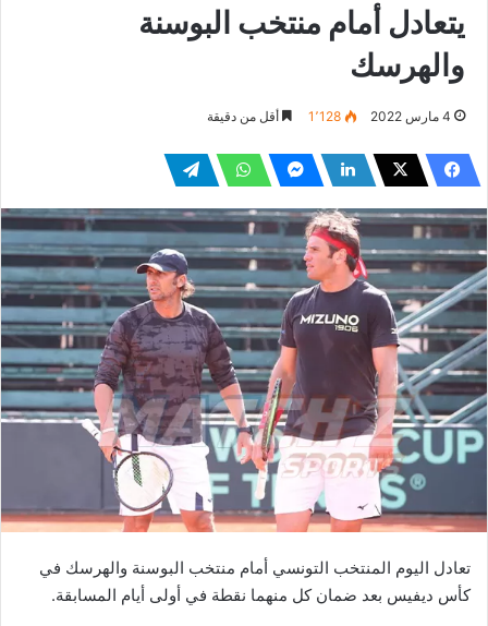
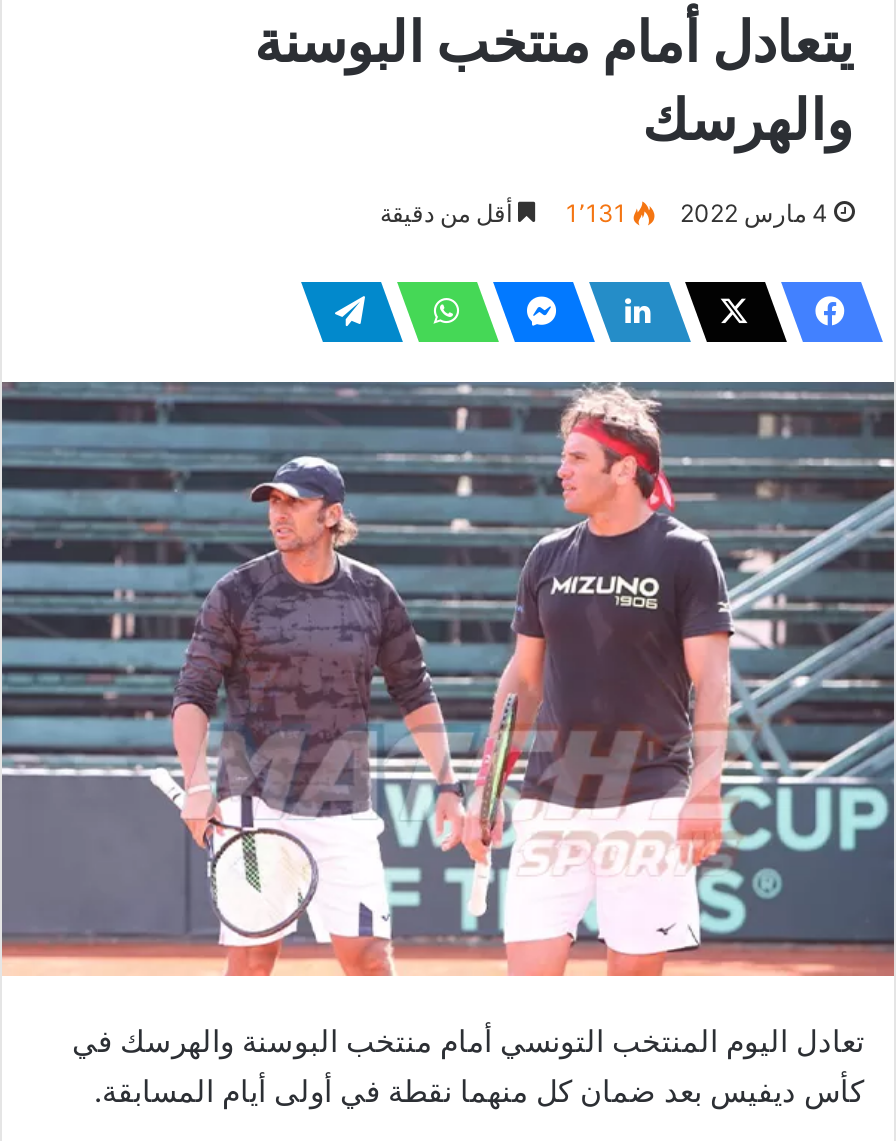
[308,108,341,124] 1٬128 -> [566,198,626,228] 1٬131

